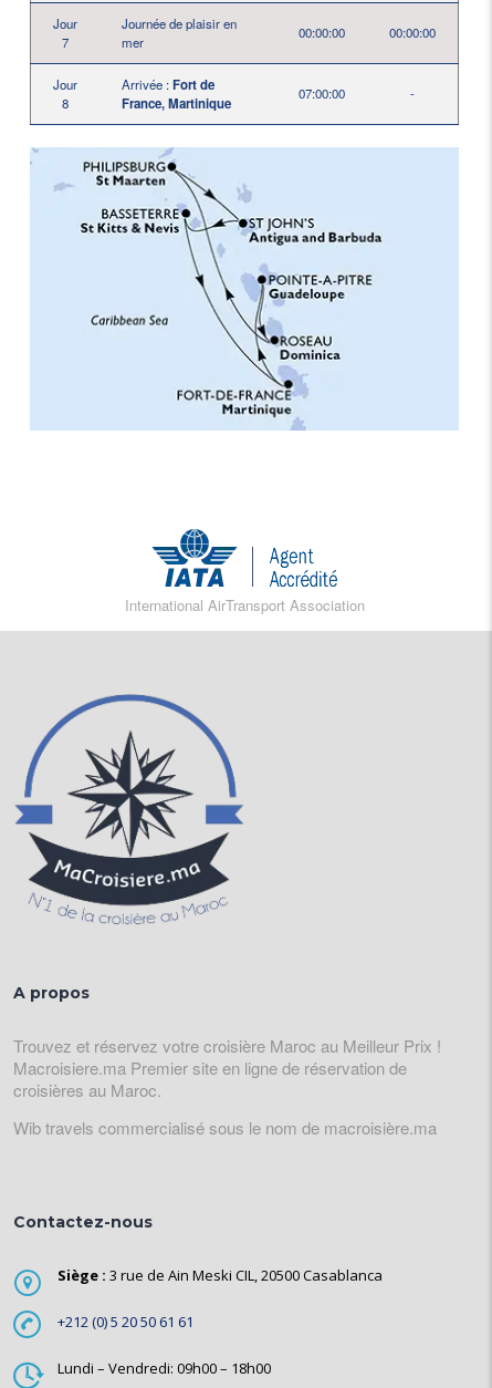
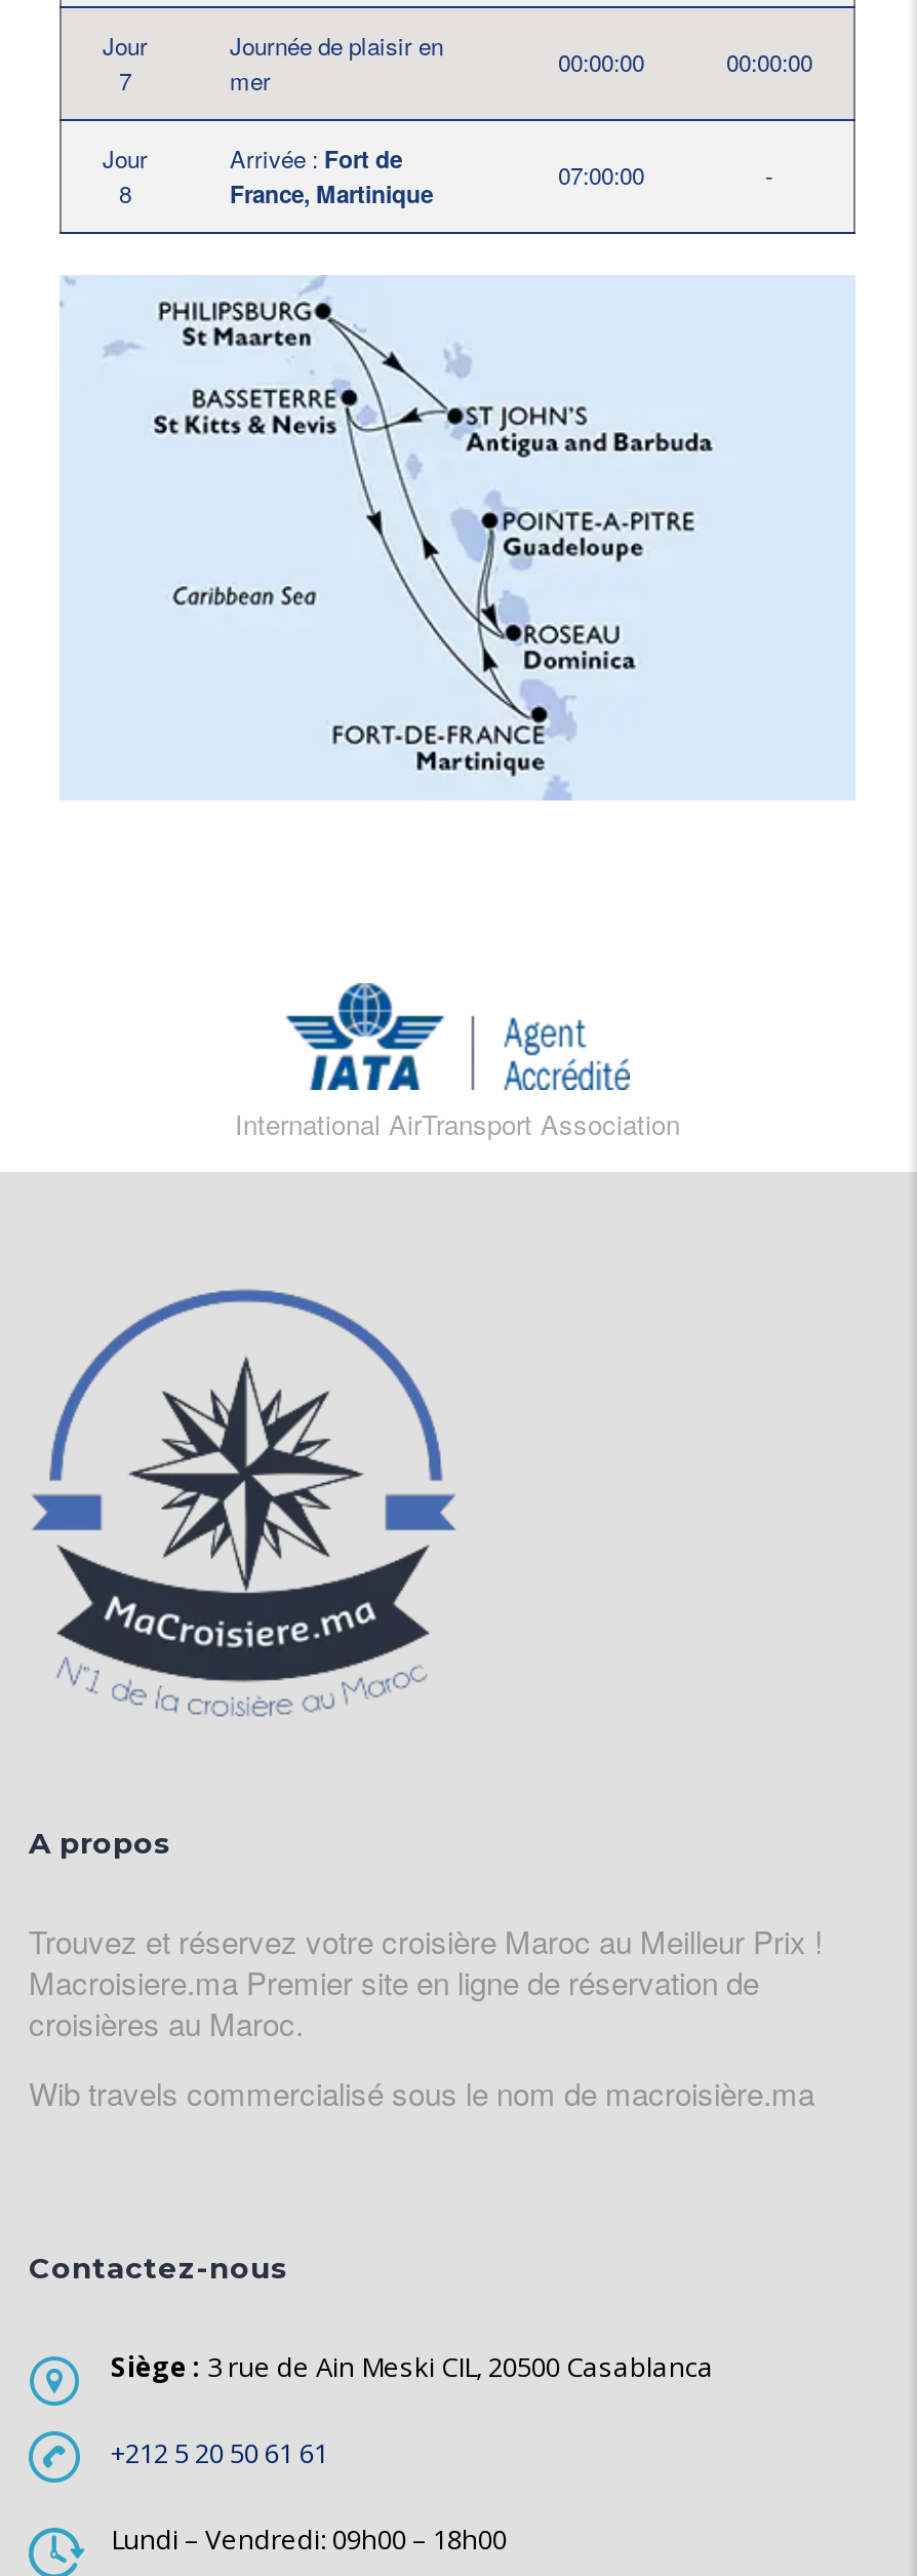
[57,1311,193,1331] +212 (0) 5 20 50 61 61 -> [111,2434,328,2471] +212 5 20 50 61 61

